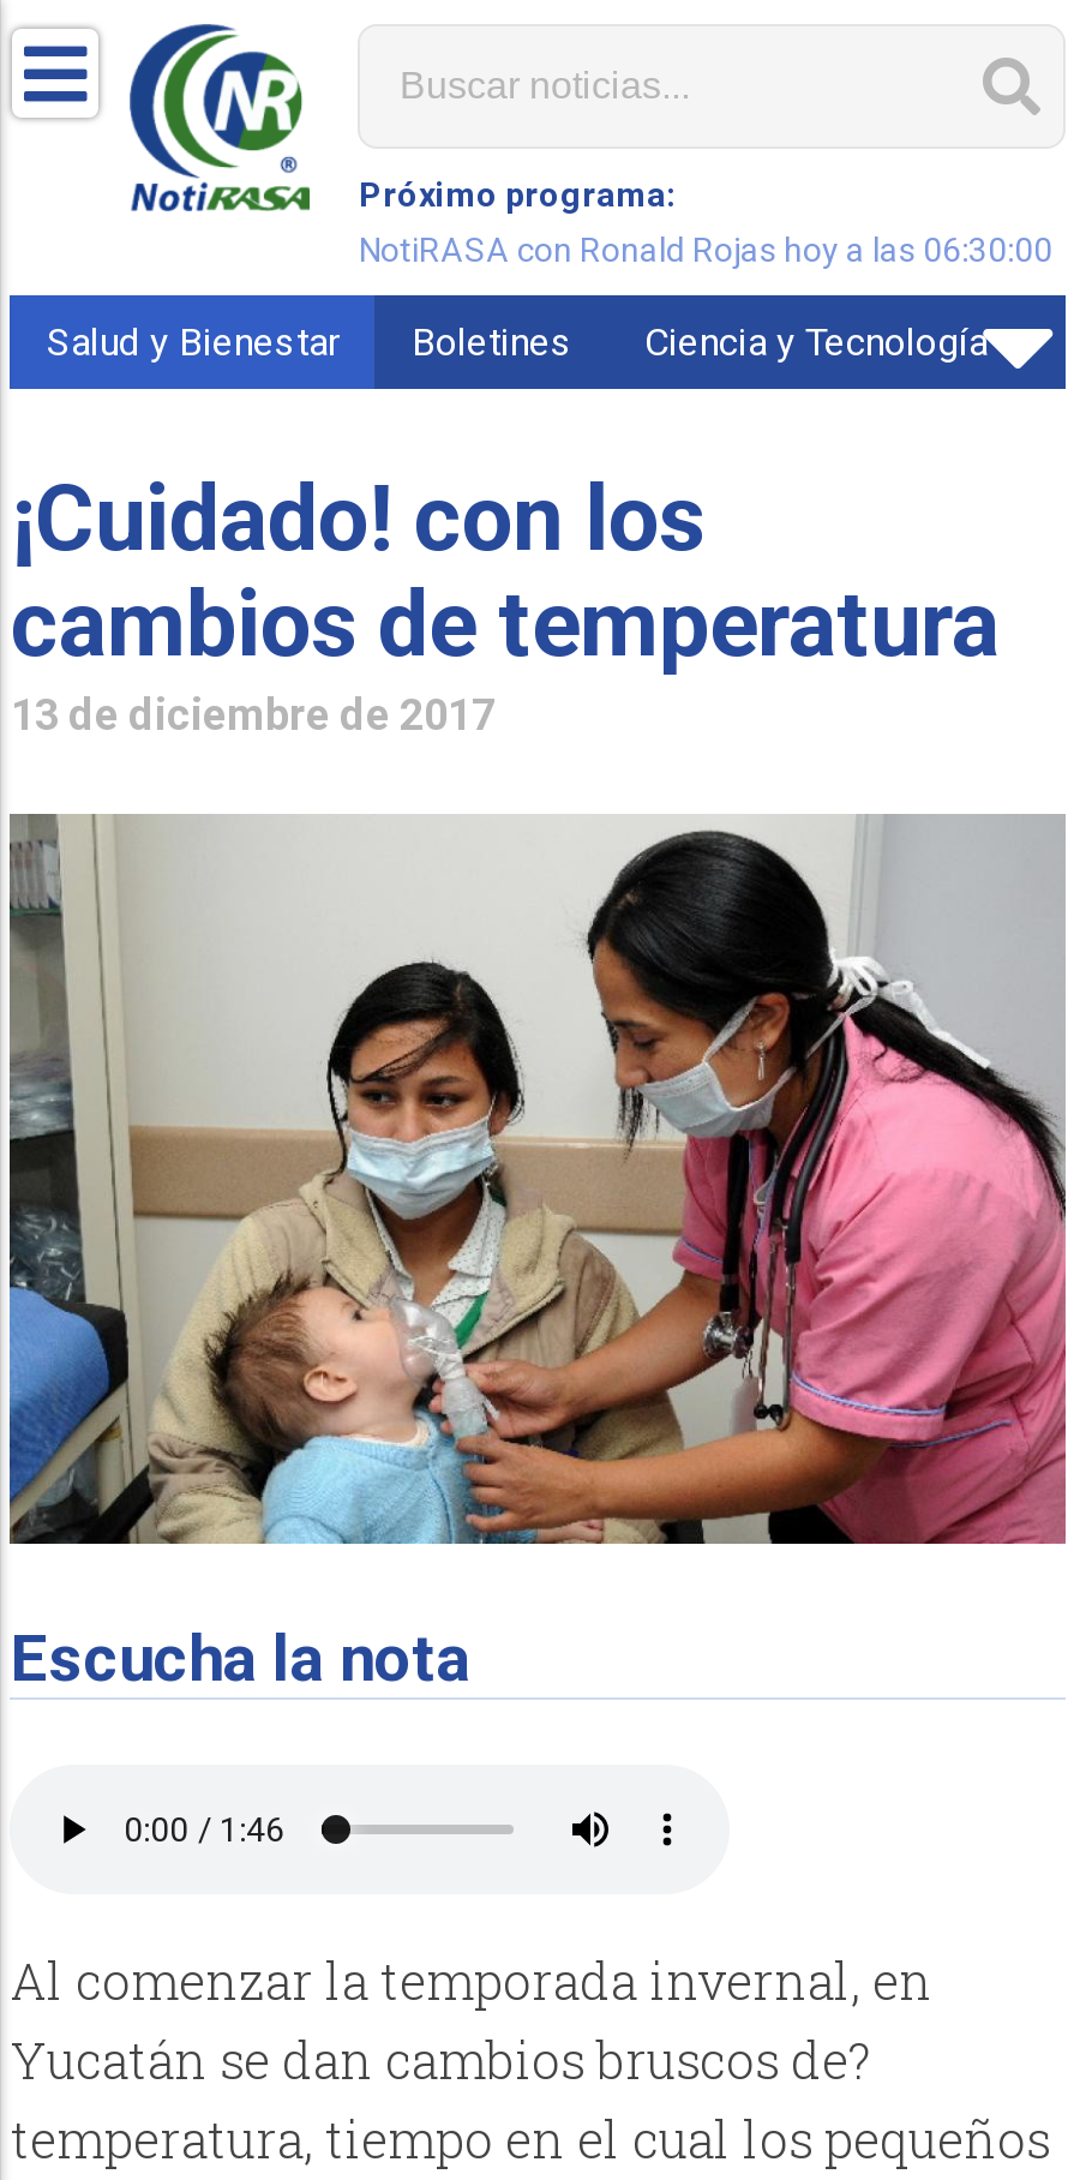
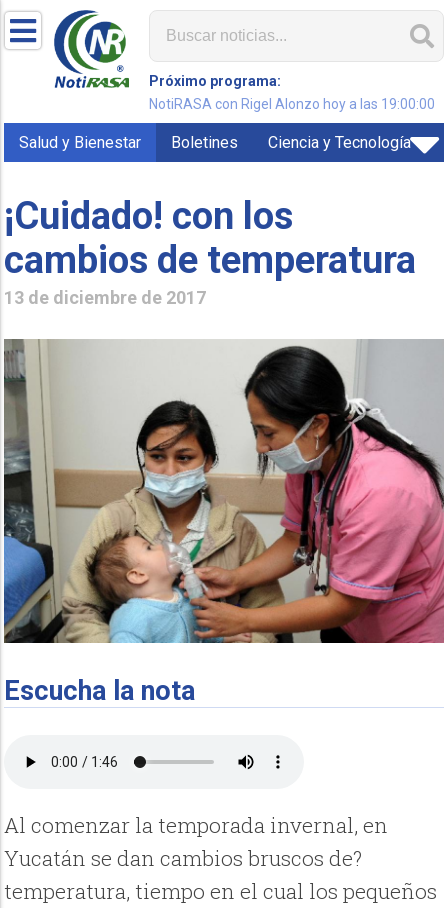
[359,230,1052,269] NotiRASA con Ronald Rojas hoy a las 06:30:00 -> [149,96,435,112] NotiRASA con Rigel Alonzo hoy a las 19:00:00

